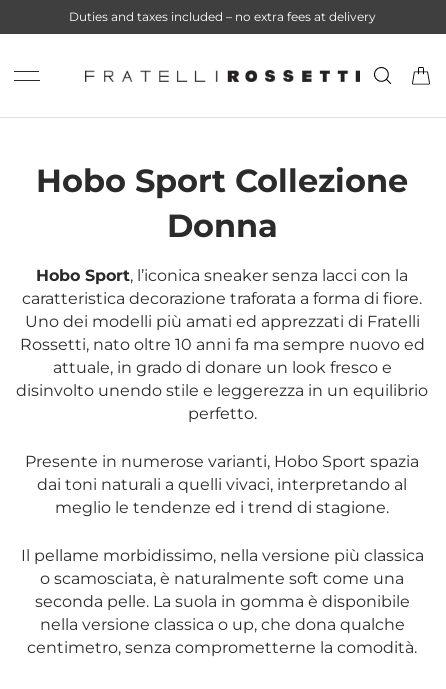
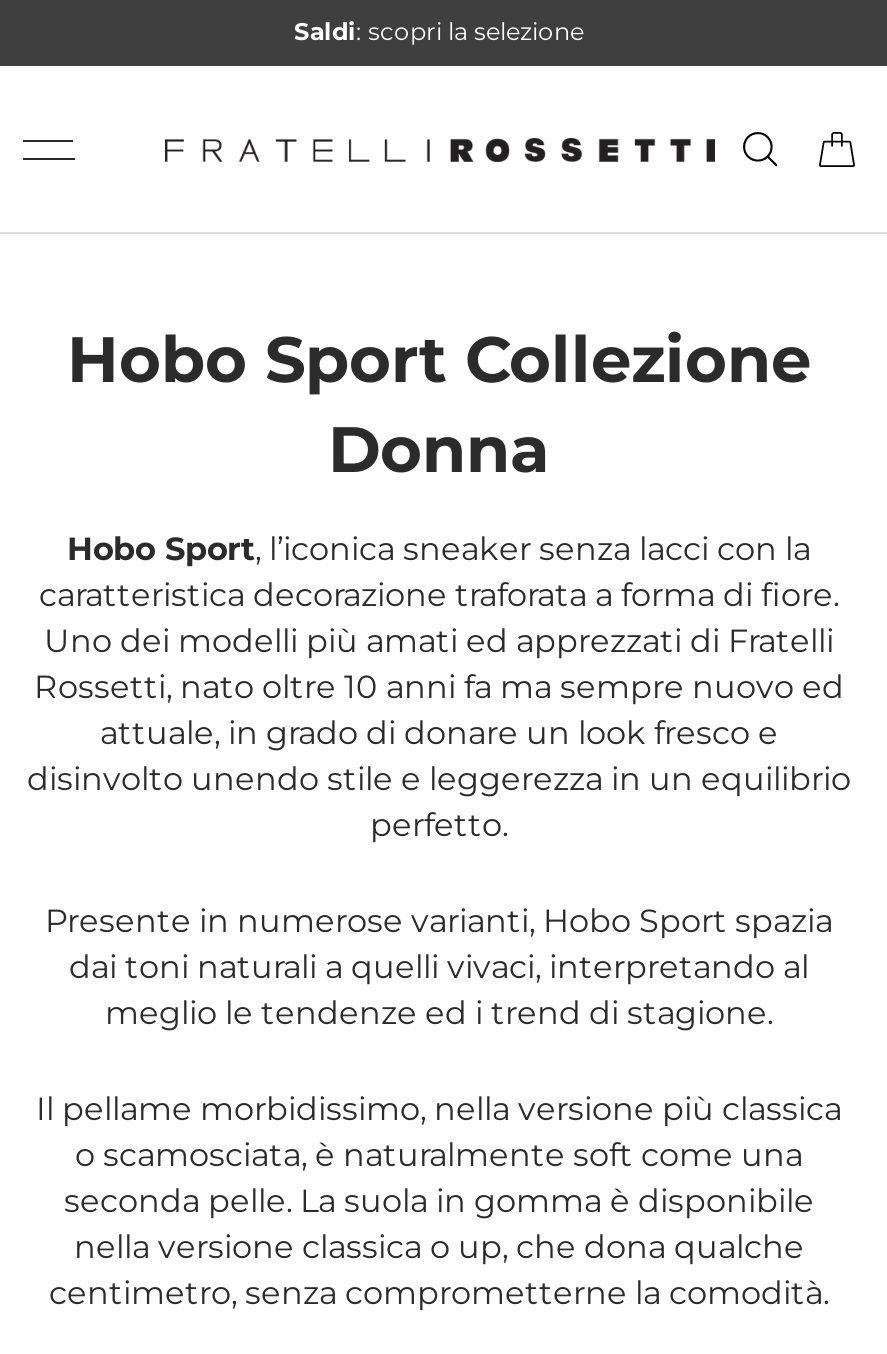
[68,9,375,24] Duties and taxes included – no extra fees at delivery -> [294,16,584,46] Saldi: scopri la selezione

